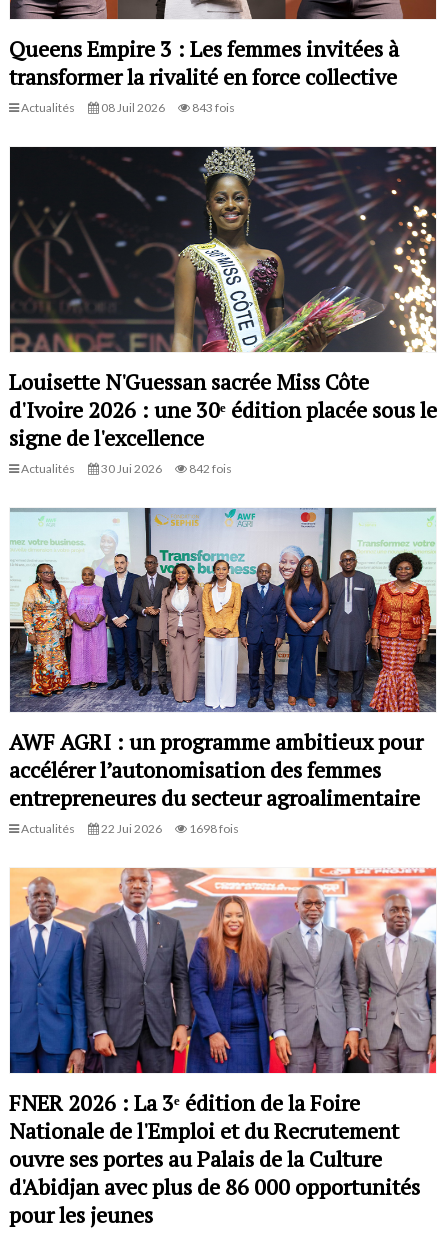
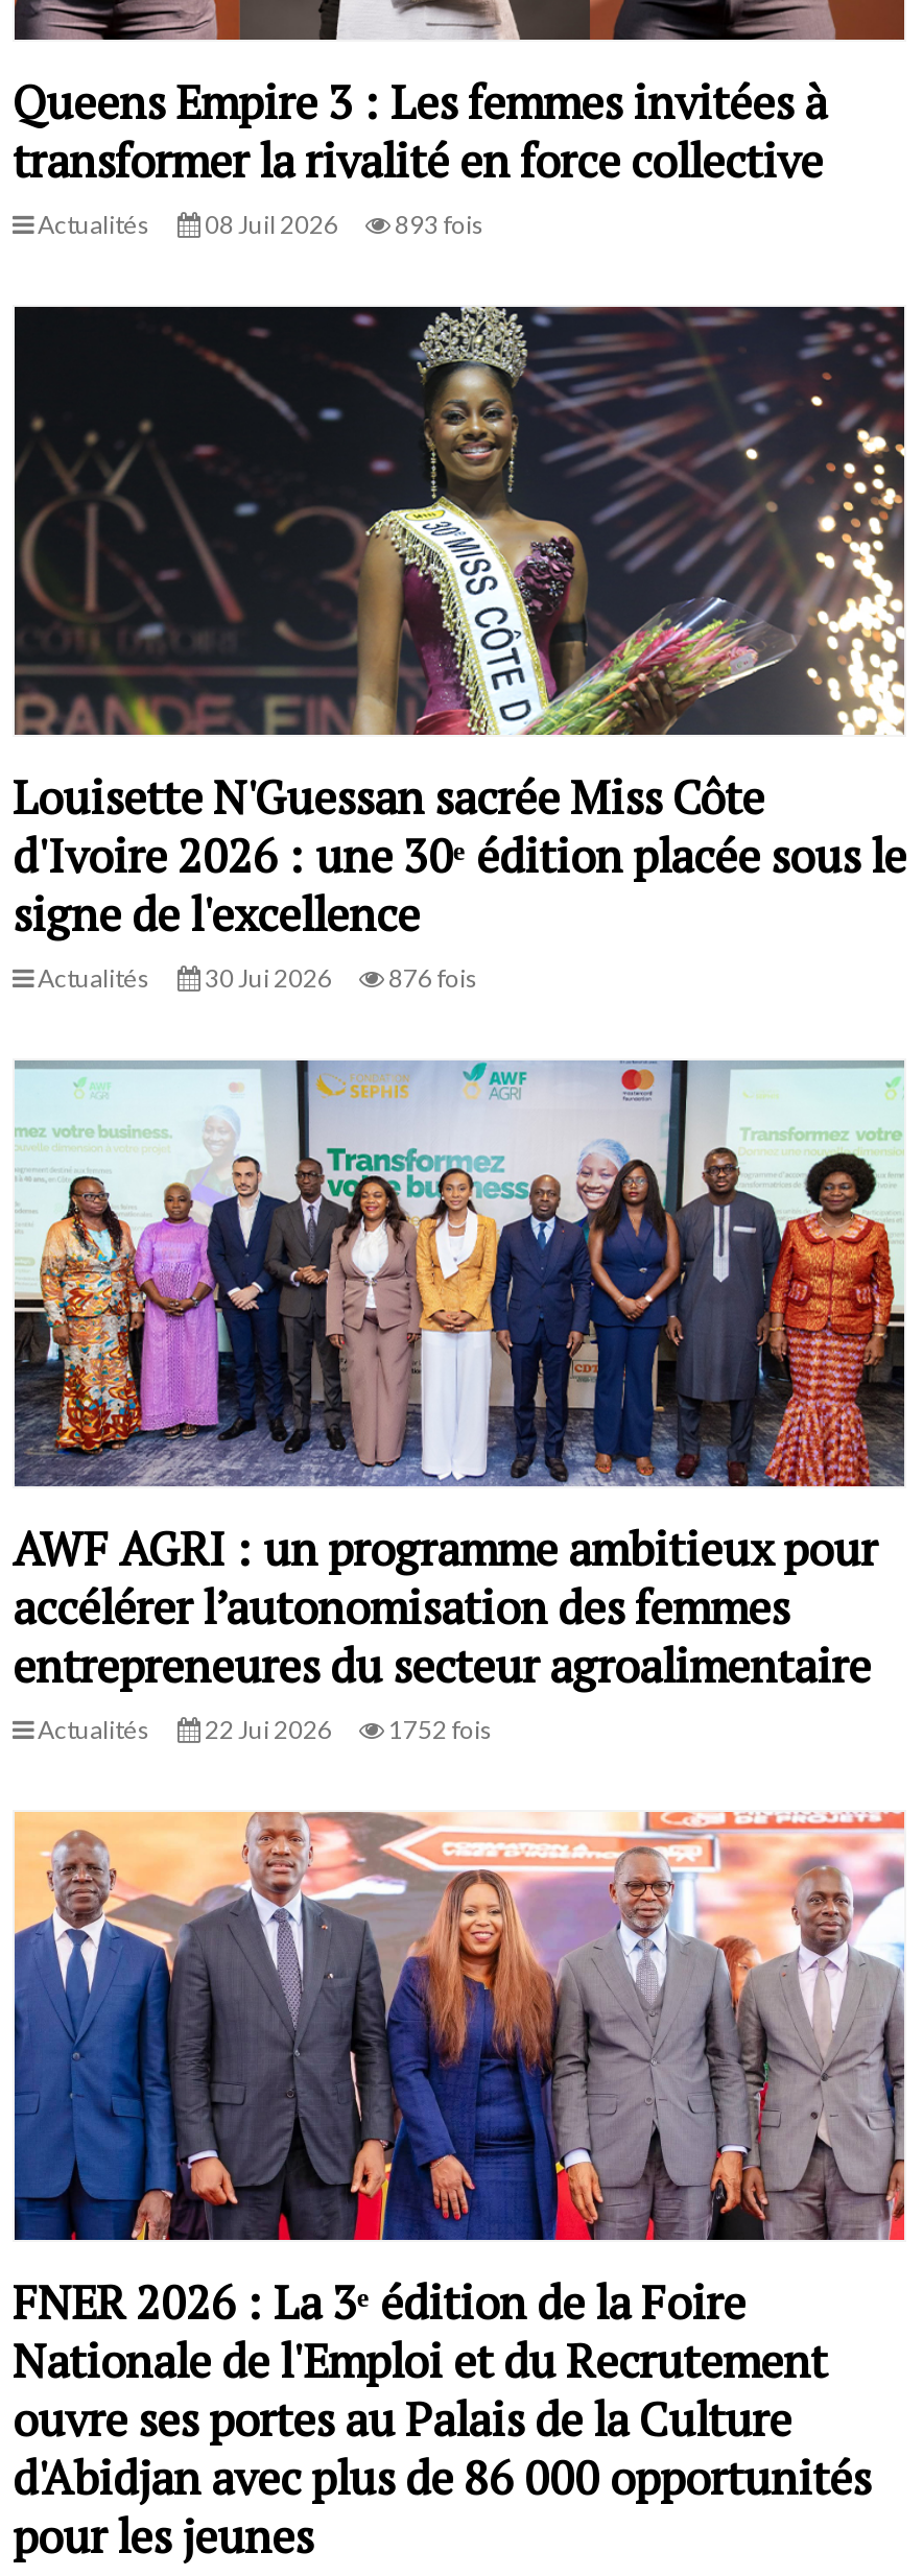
[19,100,235,115] Actualités 08 Juil 2026 843 fois -> [33,210,484,241] Actualités 08 Juil 2026 893 fois
[19,461,232,476] Actualités 30 Jui 2026 842 fois -> [33,962,478,993] Actualités 30 Jui 2026 876 fois
[19,821,239,836] Actualités 22 Jui 2026 1698 fois -> [33,1715,493,1746] Actualités 22 Jui 2026 1752 fois

